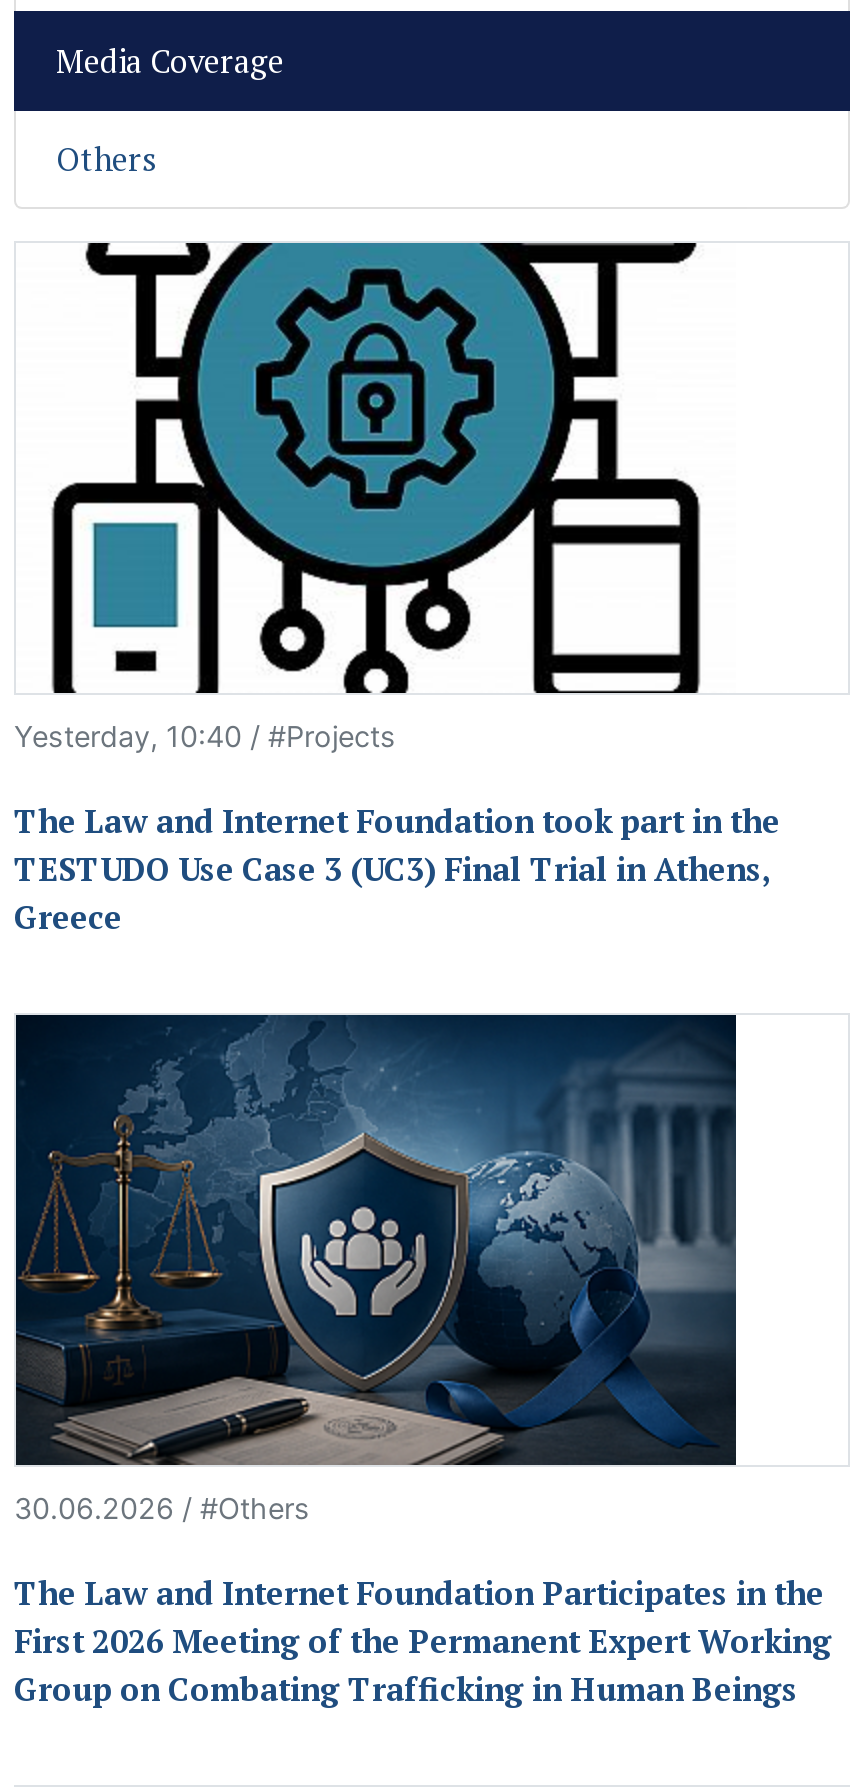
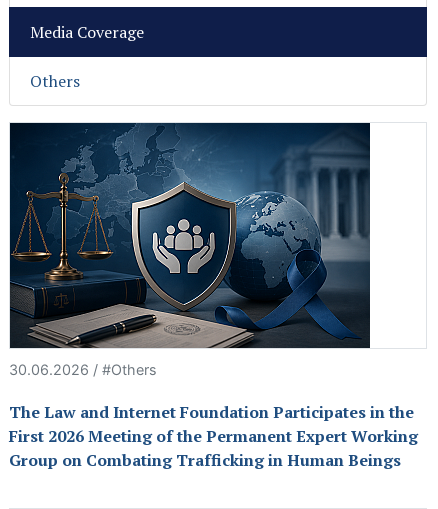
[14,241,780,939] [image] | Yesterday, 10:40 / #Projects | The Law and Internet Foundation took part in the | TESTUDO Use Case 3 (UC3) Final Trial in Athens, | Greece -> none

